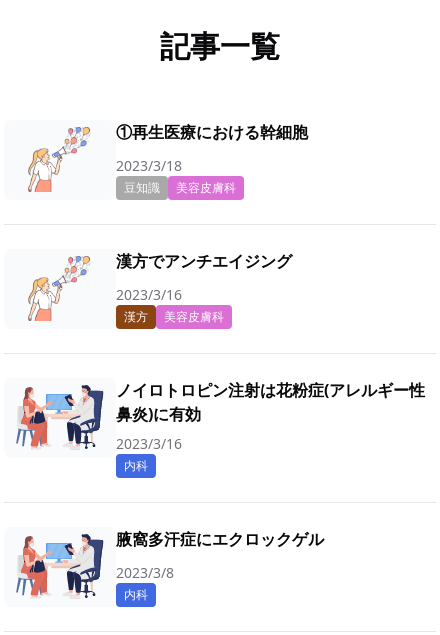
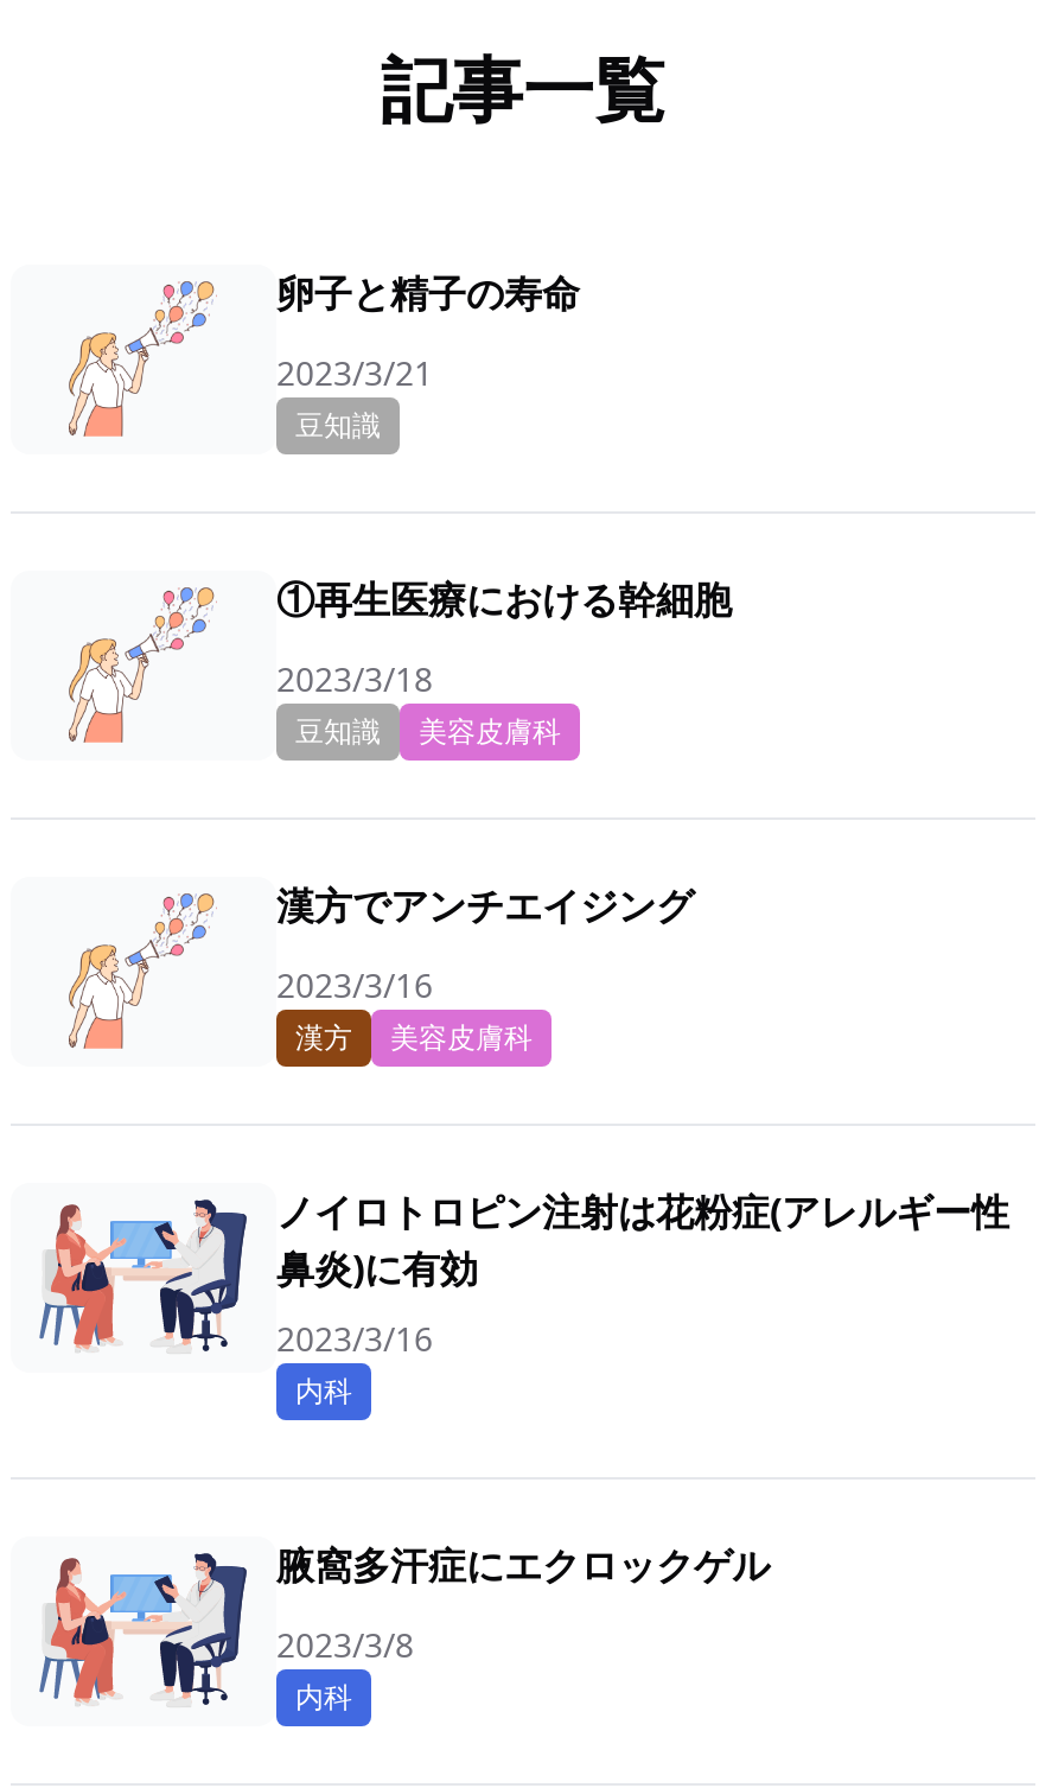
none -> [276,267,580,445] 卵子と精子の寿命 | 2023/3/21 | 豆知識

